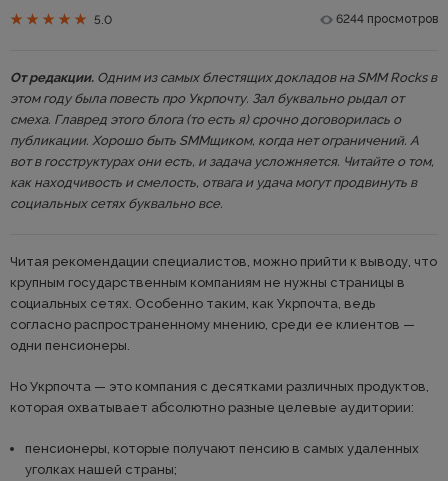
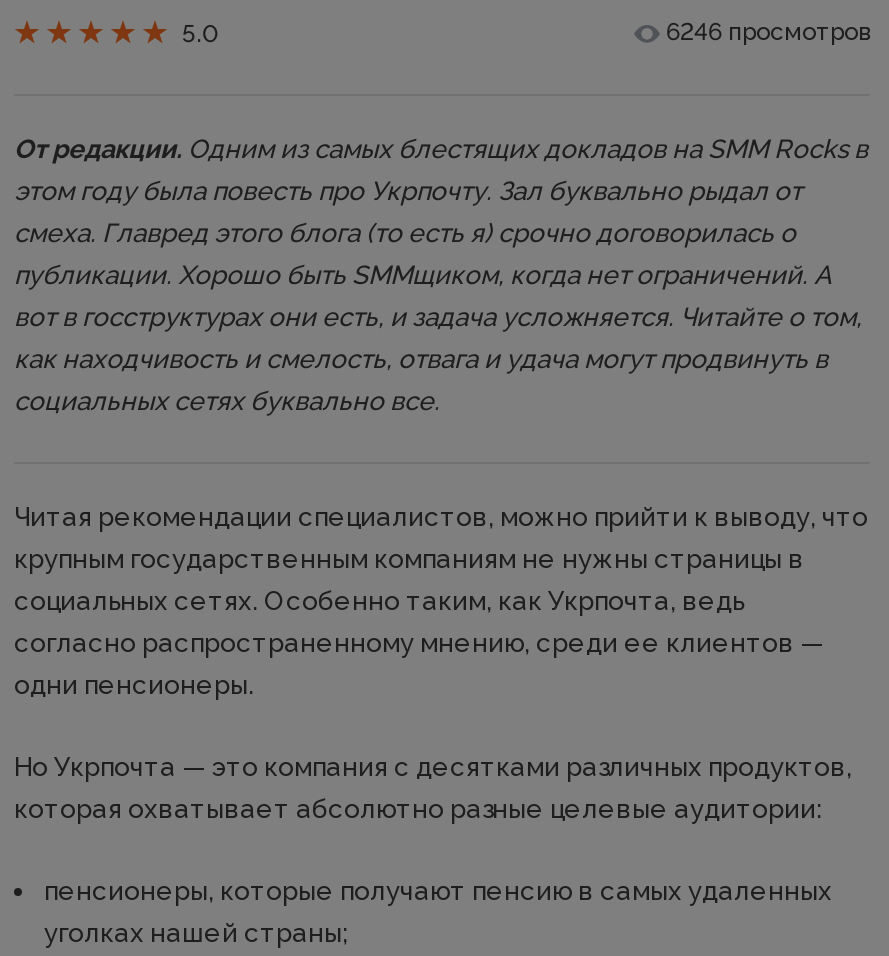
[333,12,438,26] 6244 просмотров -> [660,18,870,46] 6246 просмотров

